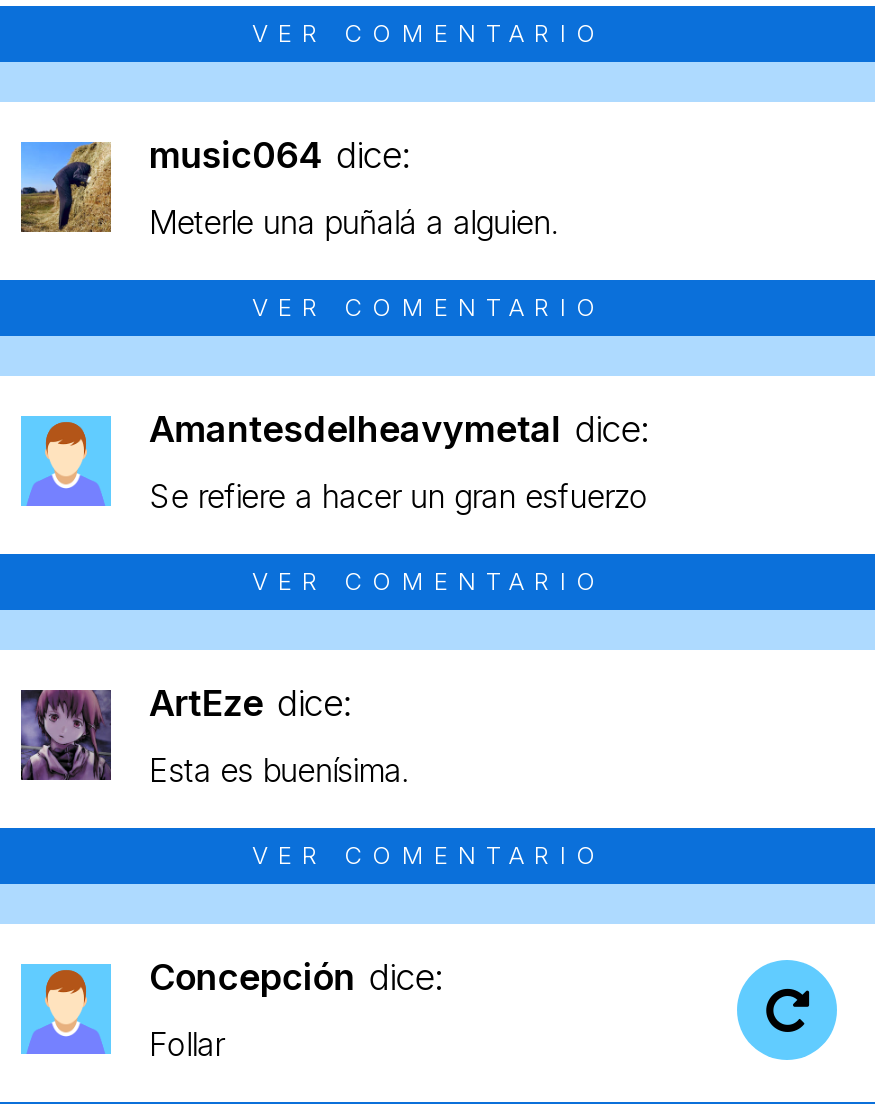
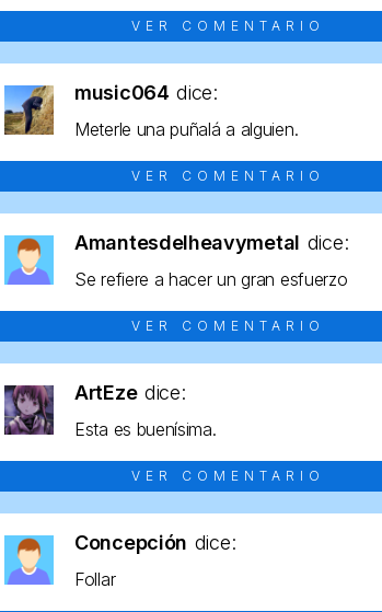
[735,958,839,1062] [image] -> none

